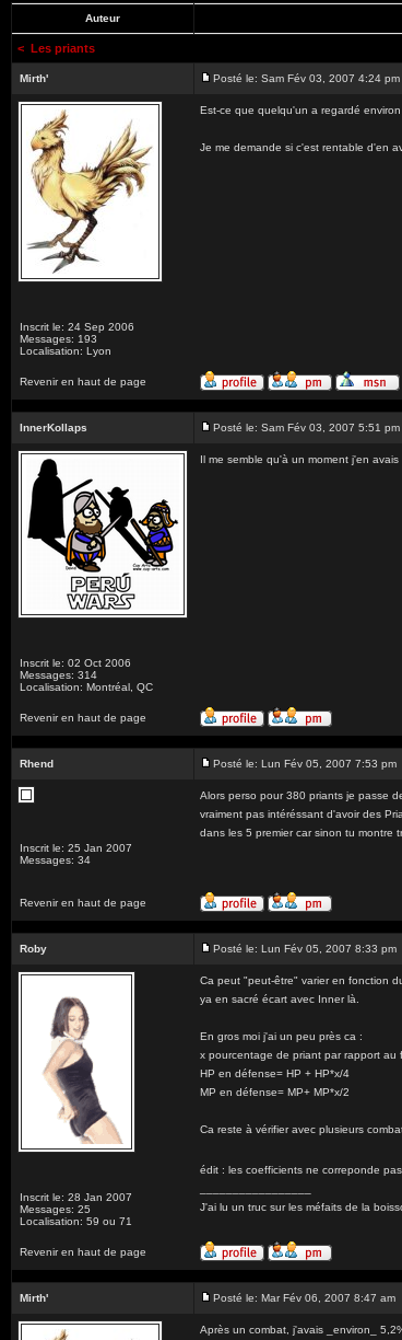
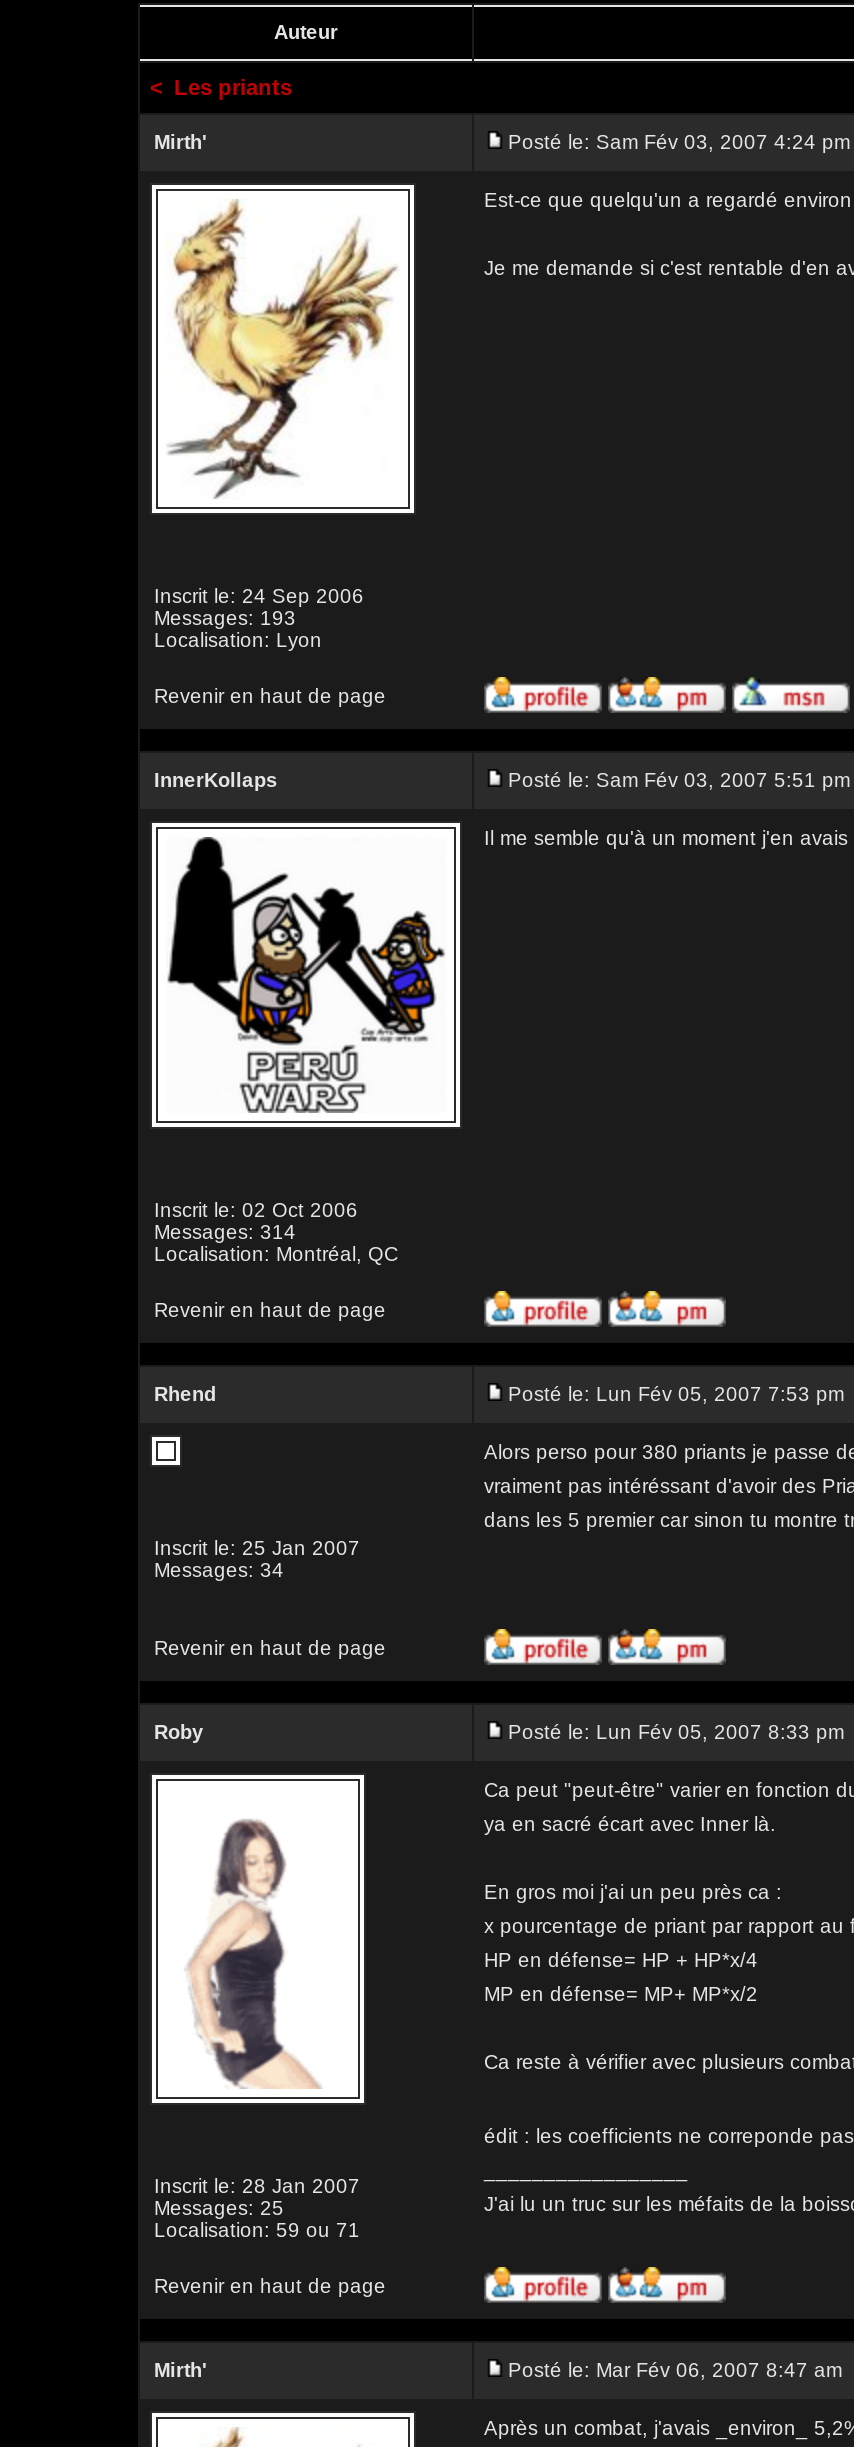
[38,1019,122,1144] [image] -> [186,1907,340,2087] [image]

